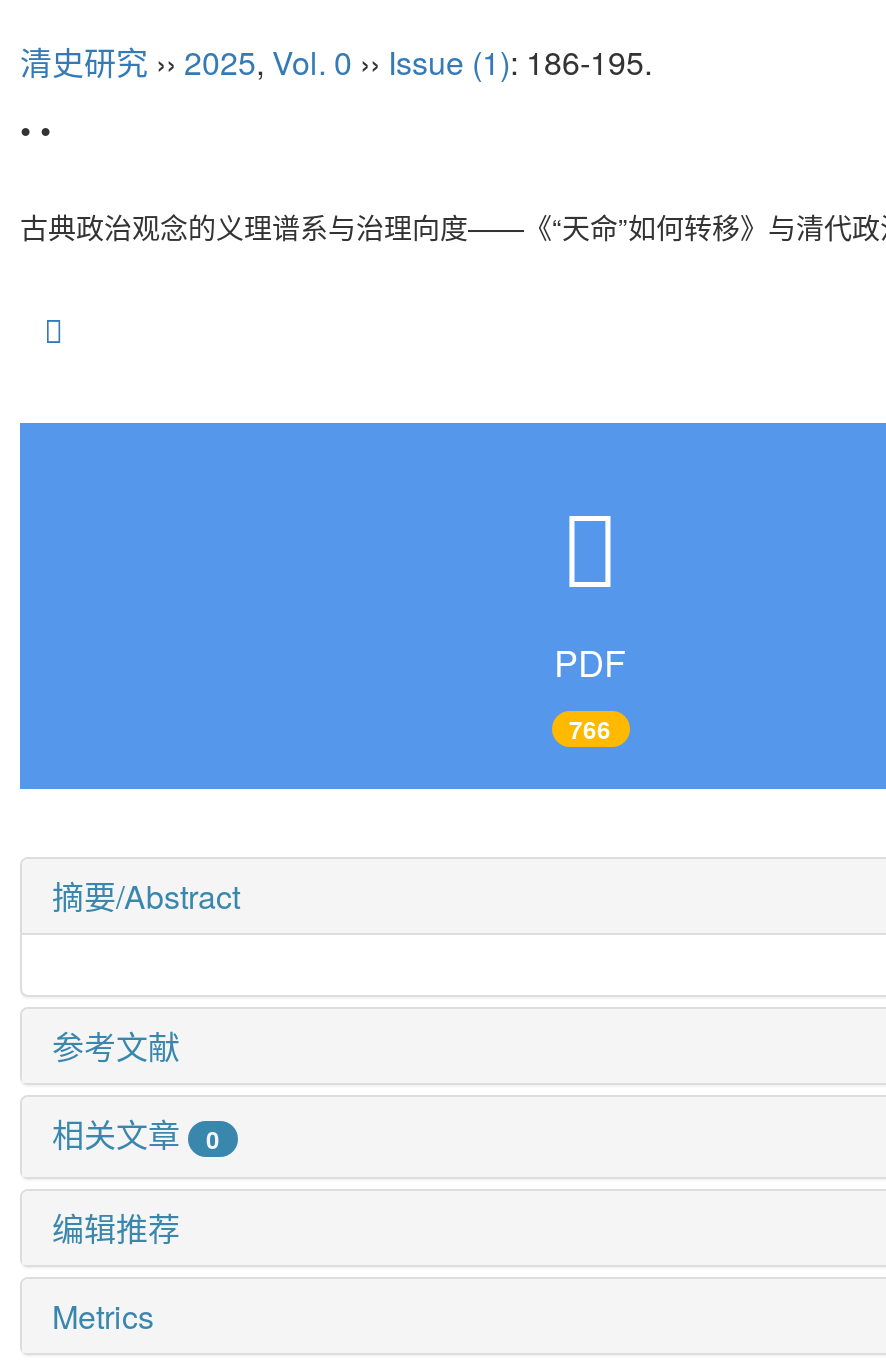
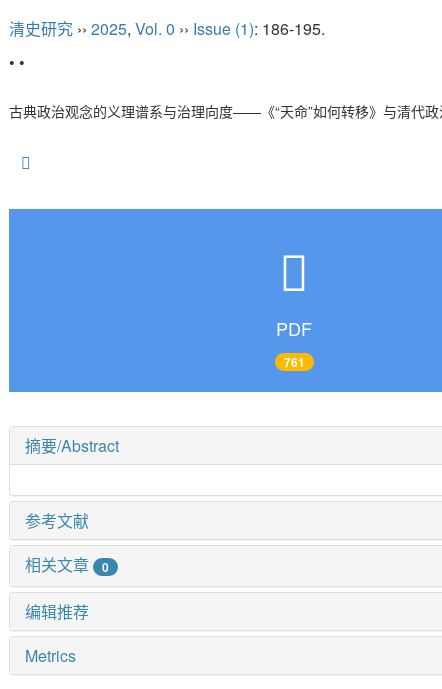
[569,712,611,748] 766 -> [283,353,304,371] 761

